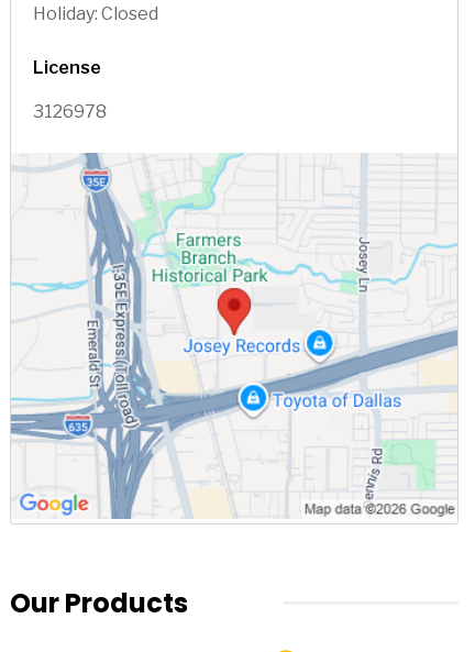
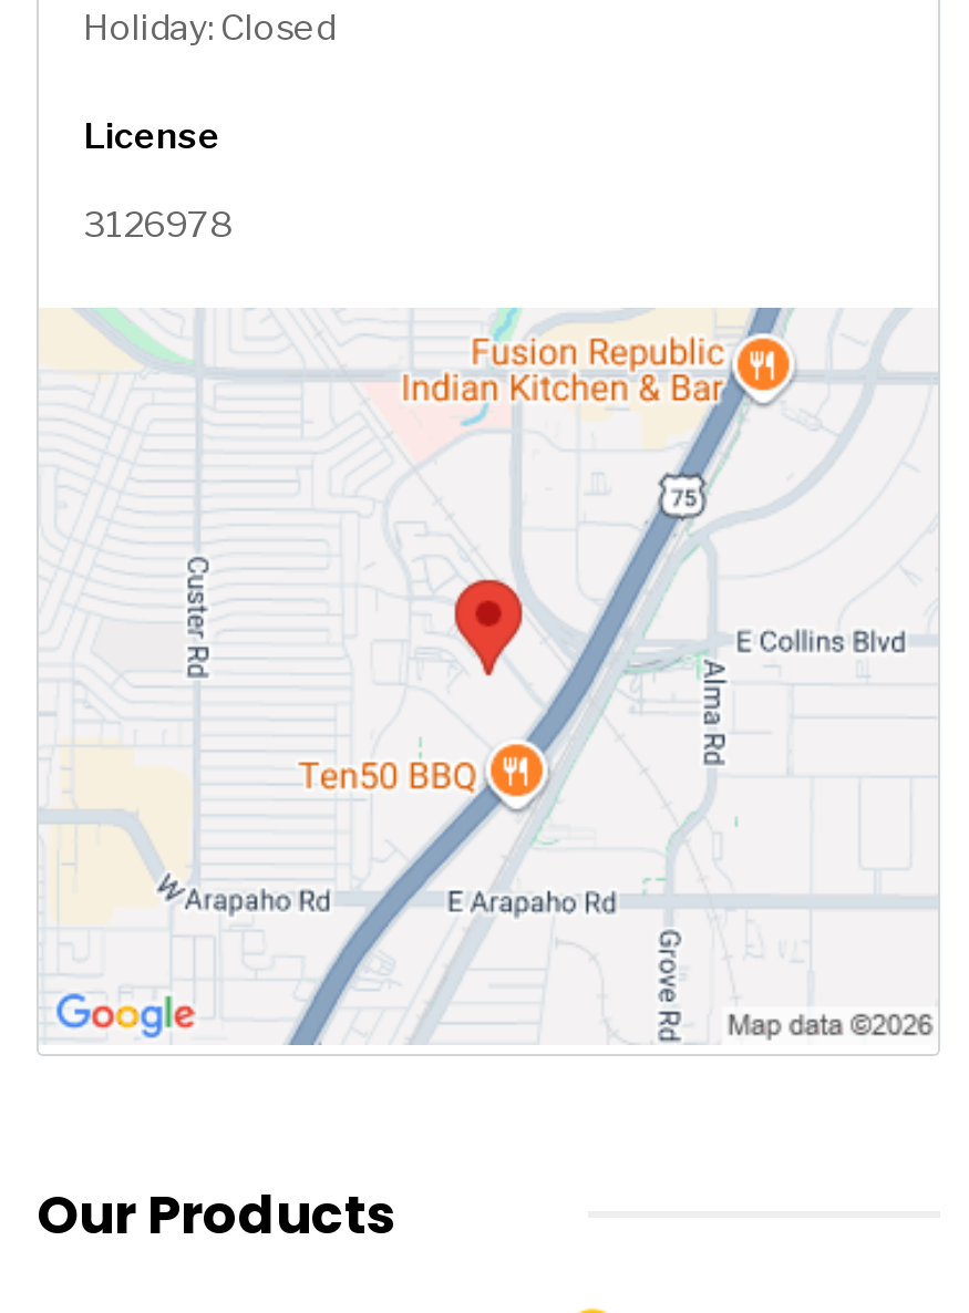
[10,153,459,520] [image] -> [39,306,938,1047] [image]

